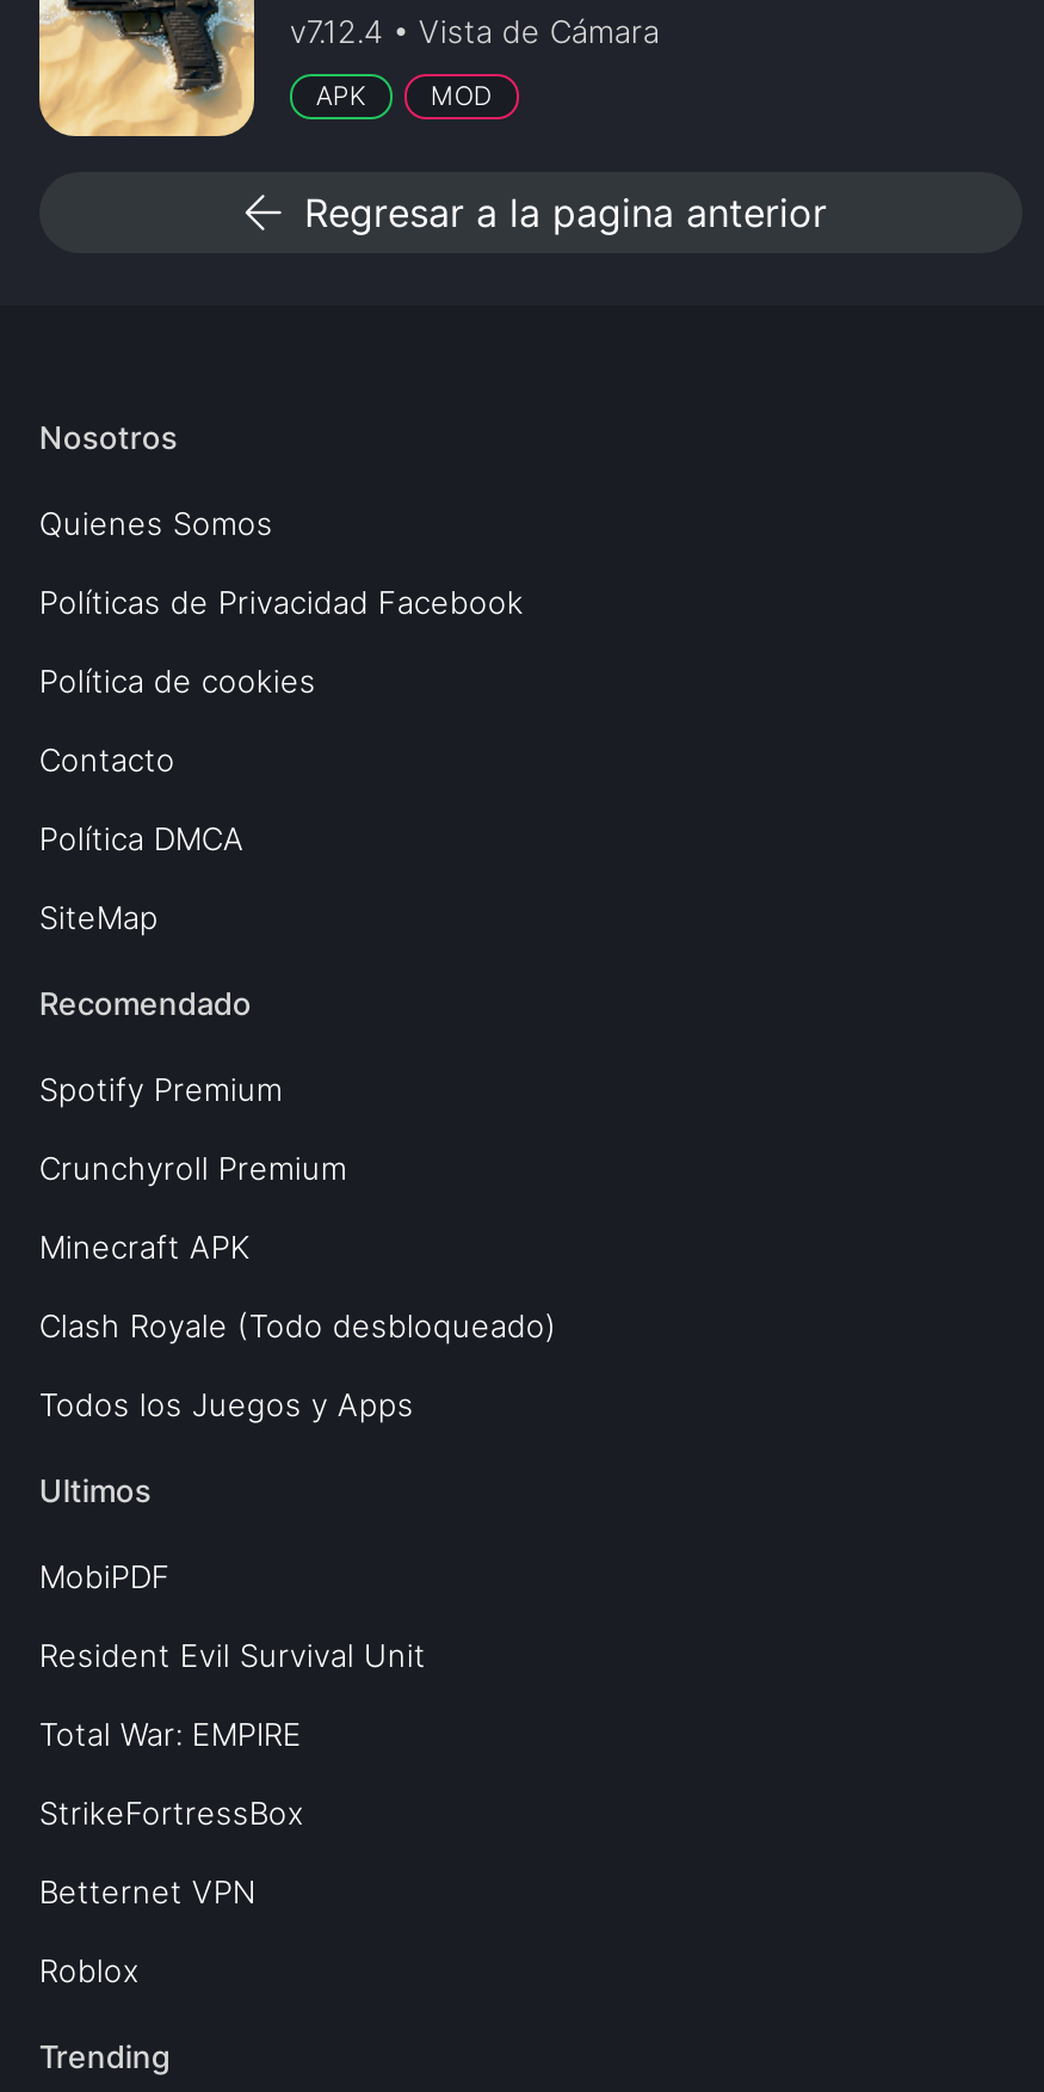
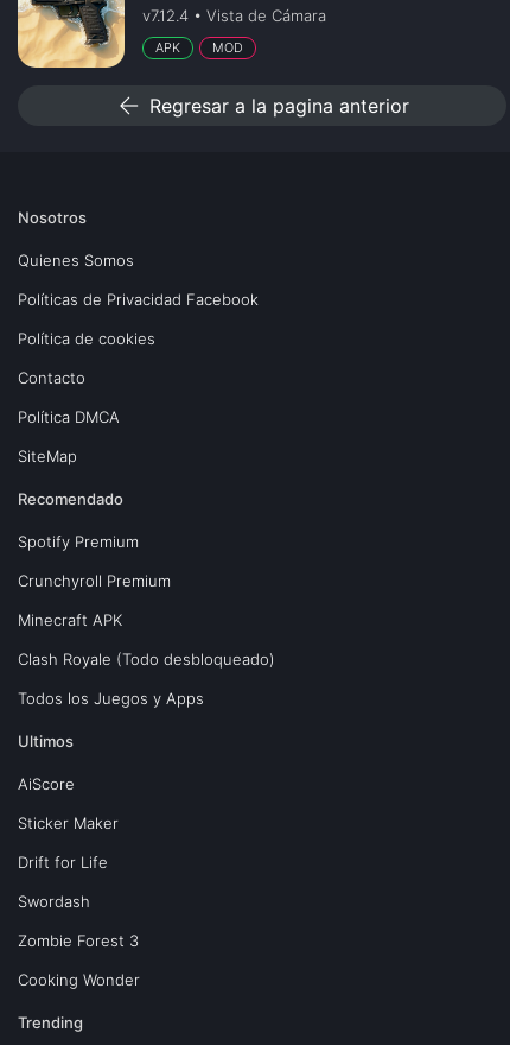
[39,1557,170,1595] MobiPDF -> [18,774,75,793] AiScore
[39,1636,426,1674] Resident Evil Survival Unit -> [18,813,118,832] Sticker Maker
[39,1715,302,1753] Total War: EMPIRE -> [18,853,108,872] Drift for Life
[39,1793,304,1832] StrikeFortressBox -> [18,892,90,911] Swordash
[39,1872,256,1911] Betternet VPN -> [18,931,139,950] Zombie Forest 3
[39,1951,139,1989] Roblox -> [18,970,140,989] Cooking Wonder

